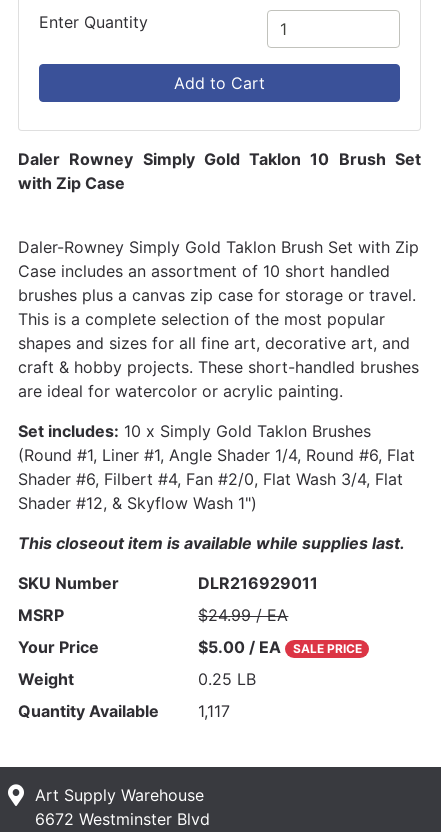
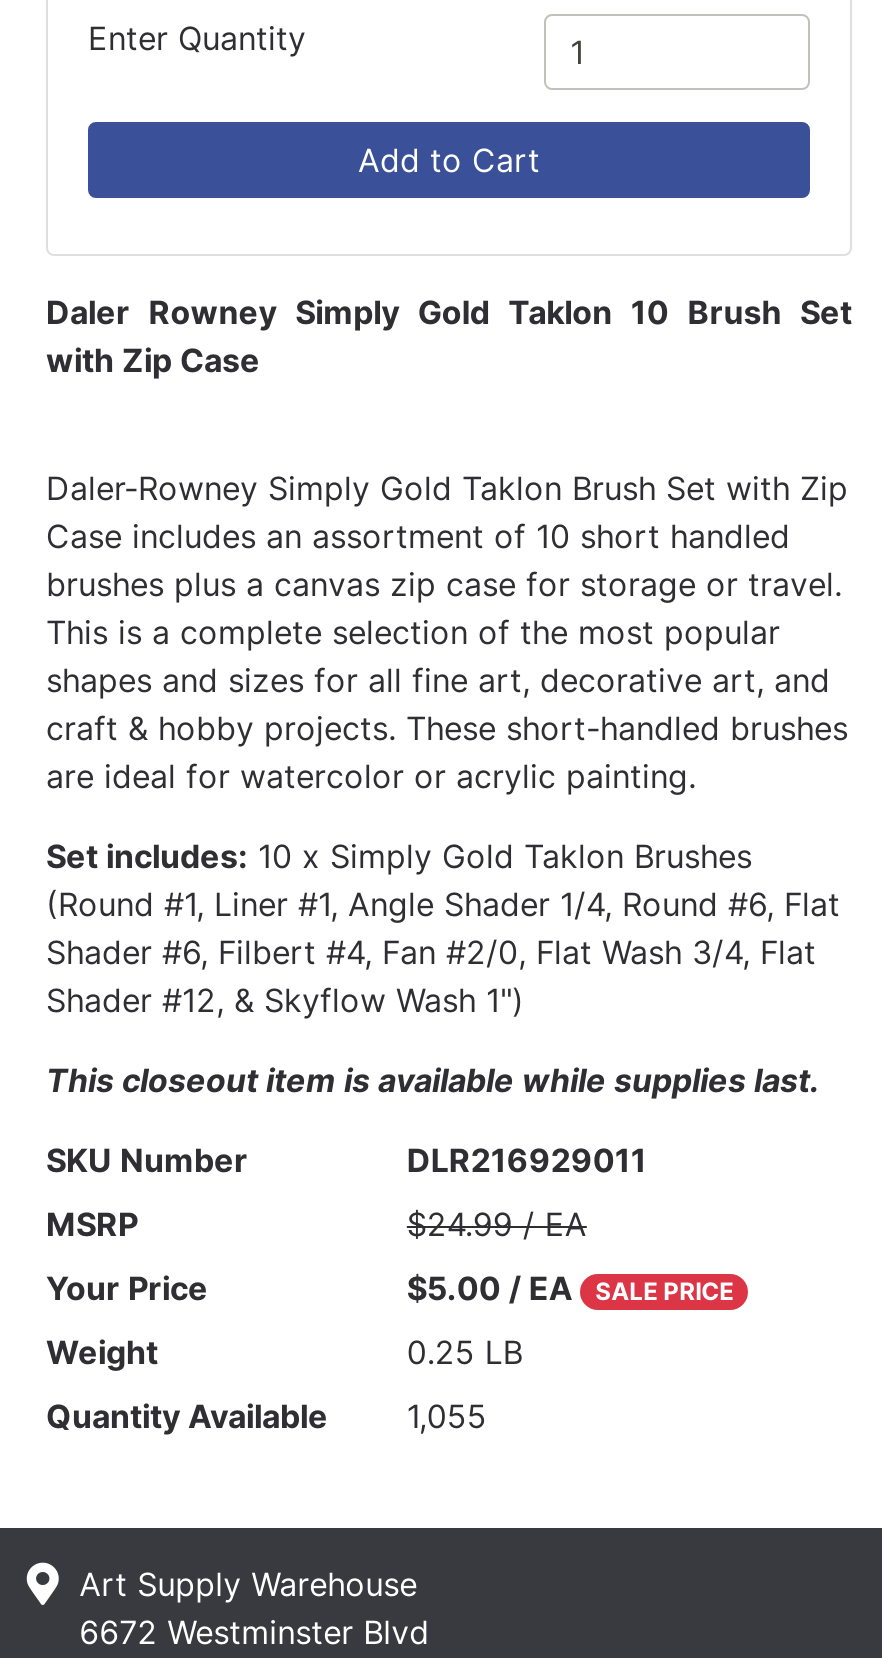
[18,701,230,721] Quantity Available 1,117 -> [46,1396,487,1436] Quantity Available 1,055

